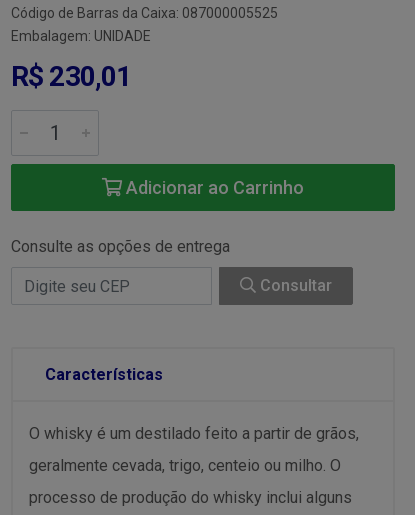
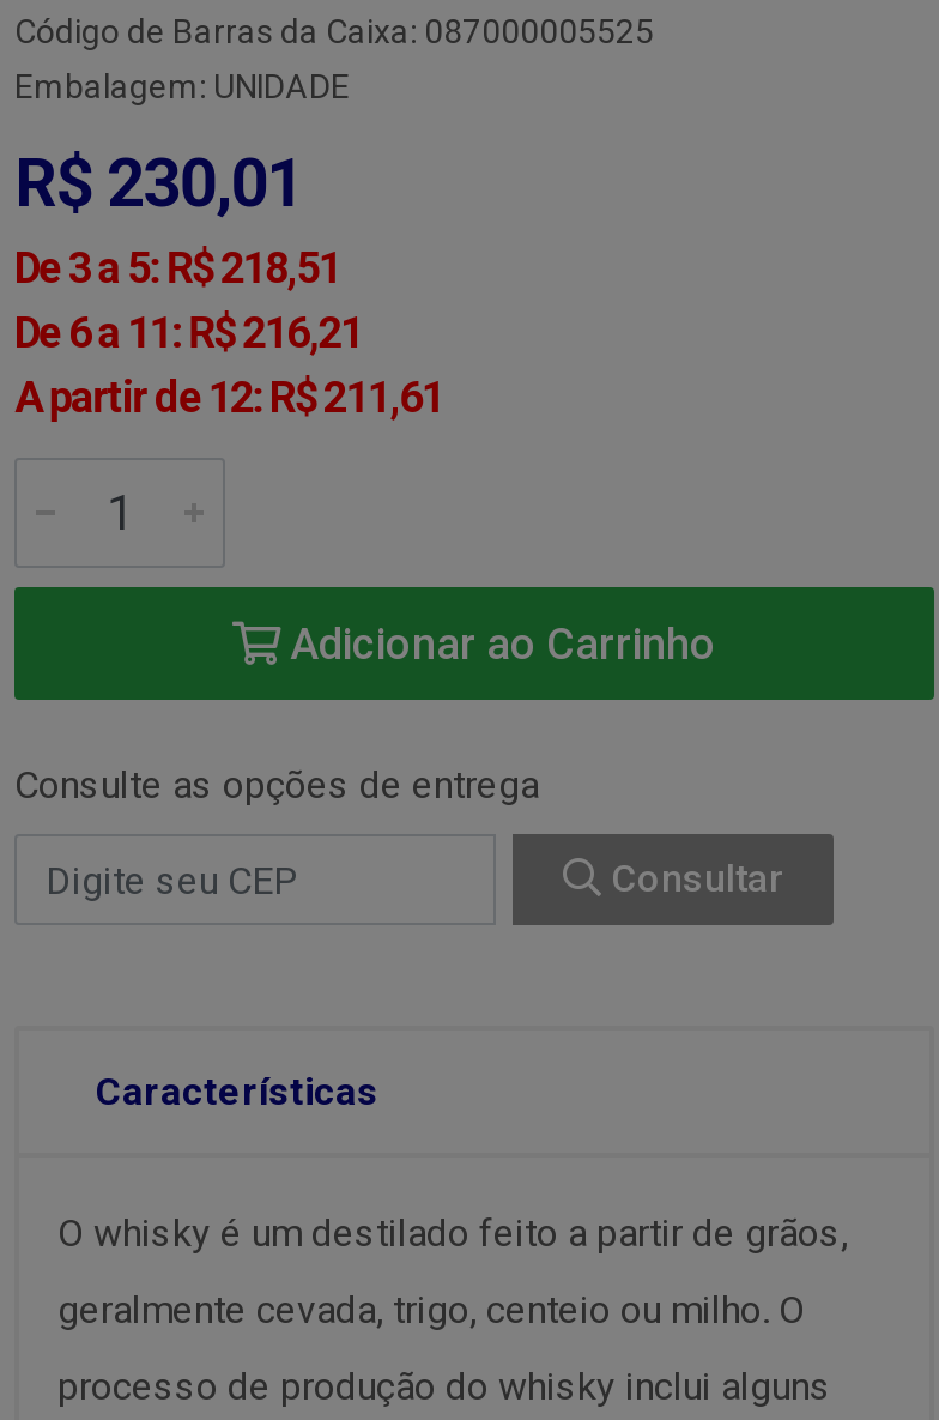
none -> [14,242,443,422] De 3 a 5: R$ 218,51 | De 6 a 11: R$ 216,21 | A partir de 12: R$ 211,61

